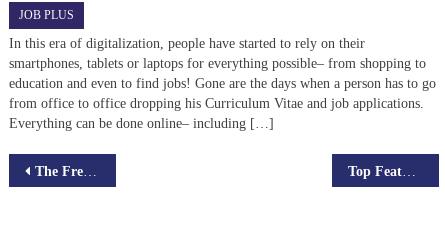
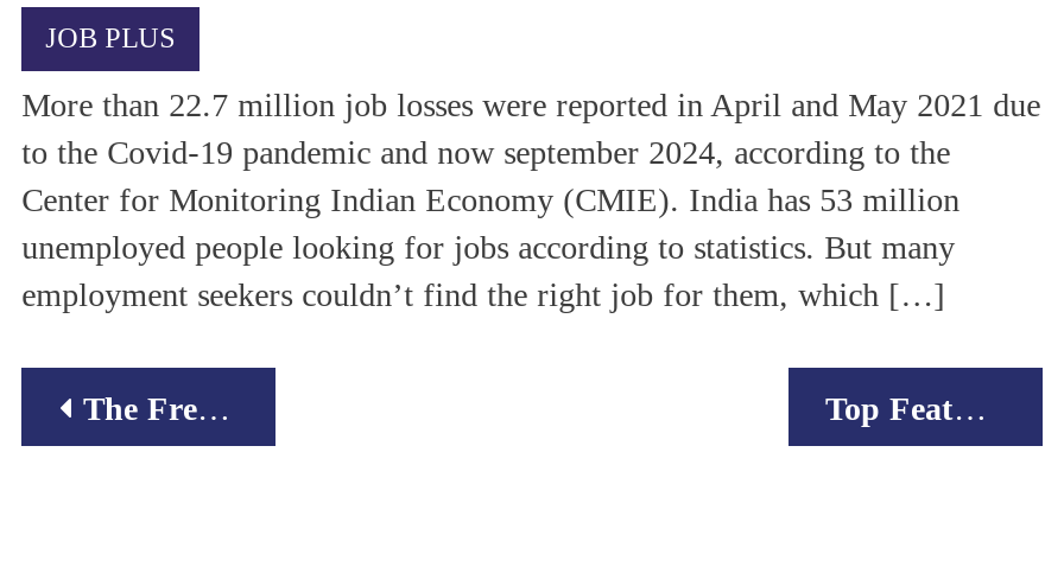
[9,36,436,131] In this era of digitalization, people have started to rely on their | smartphones, tablets or laptops for everything possible– from shopping to | education and even to find jobs! Gone are the days when a person has to go | from office to office dropping his Curriculum Vitae and job applications. | Everything can be done online– including […] -> [22,88,1040,313] More than 22.7 million job losses were reported in April and May 2021 due | to the Covid-19 pandemic and now september 2024, according to the | Center for Monitoring Indian Economy (CMIE). India has 53 million | unemployed people looking for jobs according to statistics. But many | employment seekers couldn’t find the right job for them, which […]

